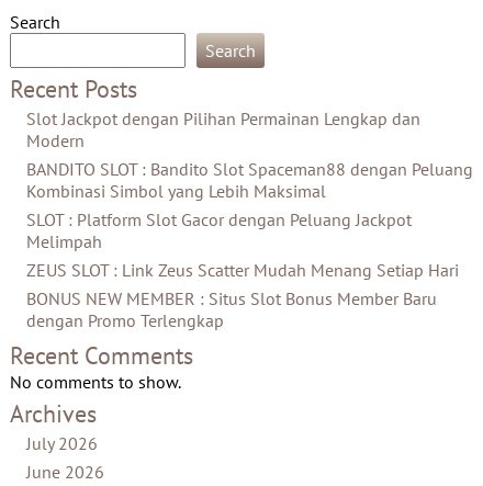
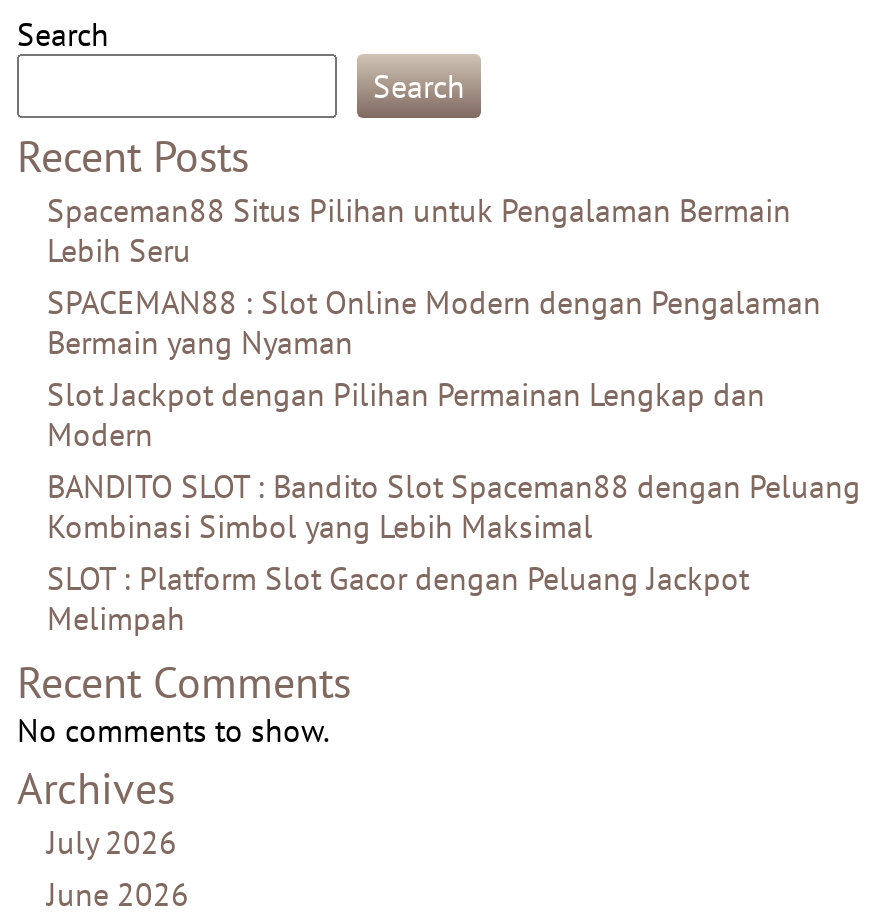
none -> [47,189,821,361] Spaceman88 Situs Pilihan untuk Pengalaman Bermain | Lebih Seru | SPACEMAN88 : Slot Online Modern dengan Pengalaman | Bermain yang Nyaman
moved [26,107,473,252] -> [47,373,861,637]: Slot Jackpot dengan Pilihan Permainan Lengkap dan | Modern | BANDITO SLOT : Bandito Slot Spaceman88 dengan Peluang | Kombinasi Simbol yang Lebih Maksimal | SLOT : Platform Slot Gacor dengan Peluang Jackpot | Melimpah
[26,258,459,331] ZEUS SLOT : Link Zeus Scatter Mudah Menang Setiap Hari | BONUS NEW MEMBER : Situs Slot Bonus Member Baru | dengan Promo Terlengkap -> none

